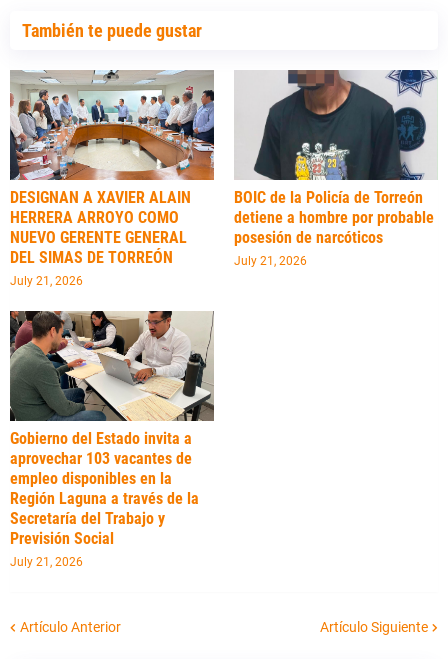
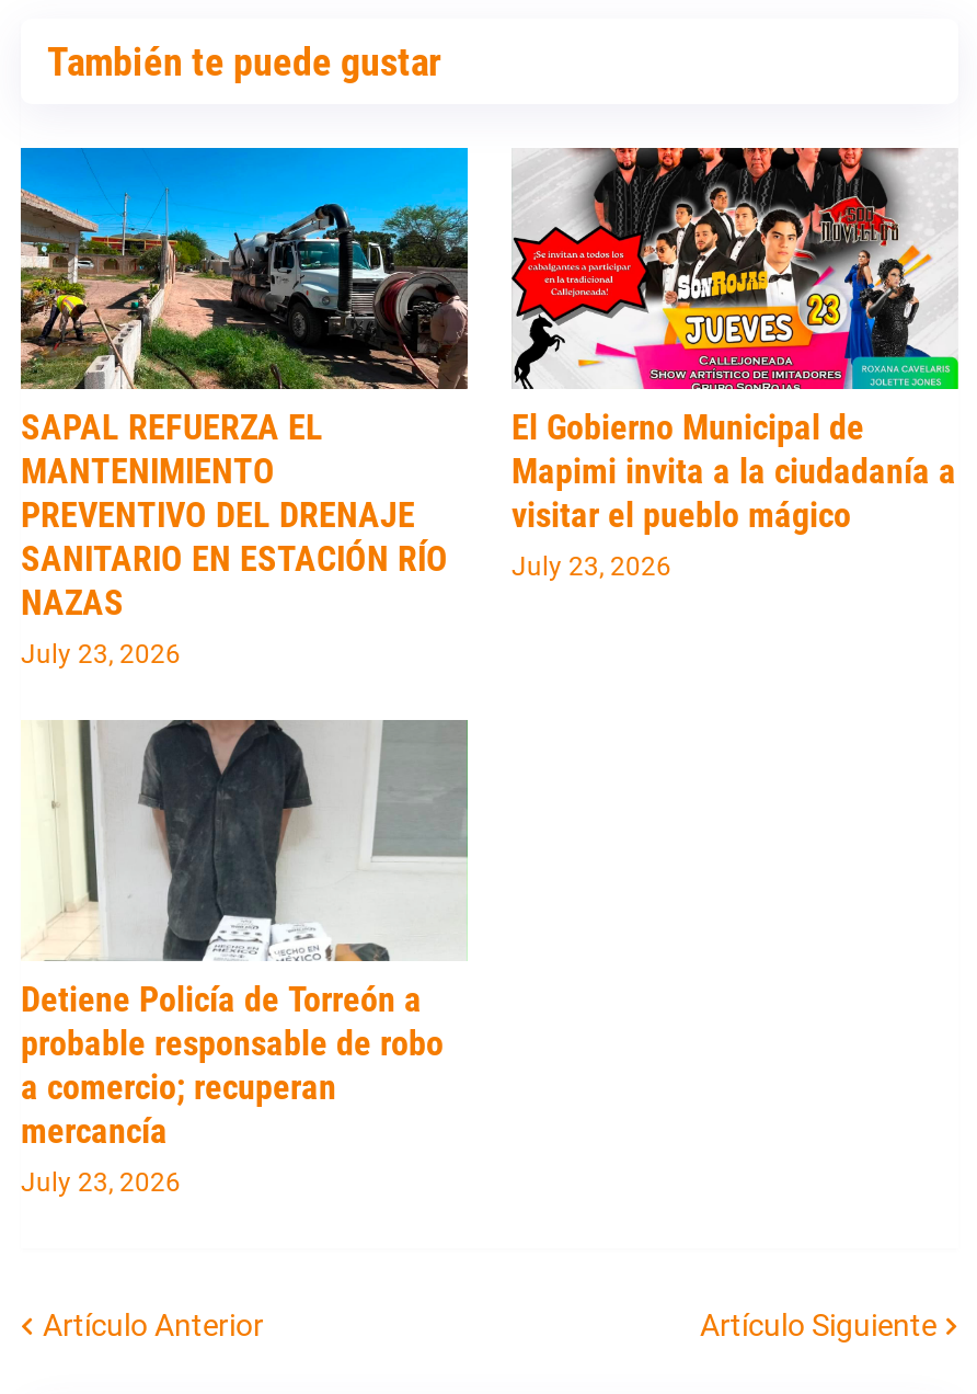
[10,69,215,288] [image] | DESIGNAN A XAVIER ALAIN | HERRERA ARROYO COMO | NUEVO GERENTE GENERAL | DEL SIMAS DE TORREÓN | July 21, 2026 -> [19,146,470,670] [image] | SAPAL REFUERZA EL | MANTENIMIENTO | PREVENTIVO DEL DRENAJE | SANITARIO EN ESTACIÓN RÍO | NAZAS | July 23, 2026
[234,69,437,268] [image] | BOIC de la Policía de Torreón | detiene a hombre por probable | posesión de narcóticos | July 21, 2026 -> [512,146,956,582] [image] | El Gobierno Municipal de | Mapimi invita a la ciudadanía a | visitar el pueblo mágico | July 23, 2026
[9,310,215,569] [image] | Gobierno del Estado invita a | aprovechar 103 vacantes de | empleo disponibles en la | Región Laguna a través de la | Secretaría del Trabajo y | Previsión Social | July 21, 2026 -> [21,676,468,1198] [image] | Detiene Policía de Torreón a | probable responsable de robo | a comercio; recuperan | mercancía | July 23, 2026

